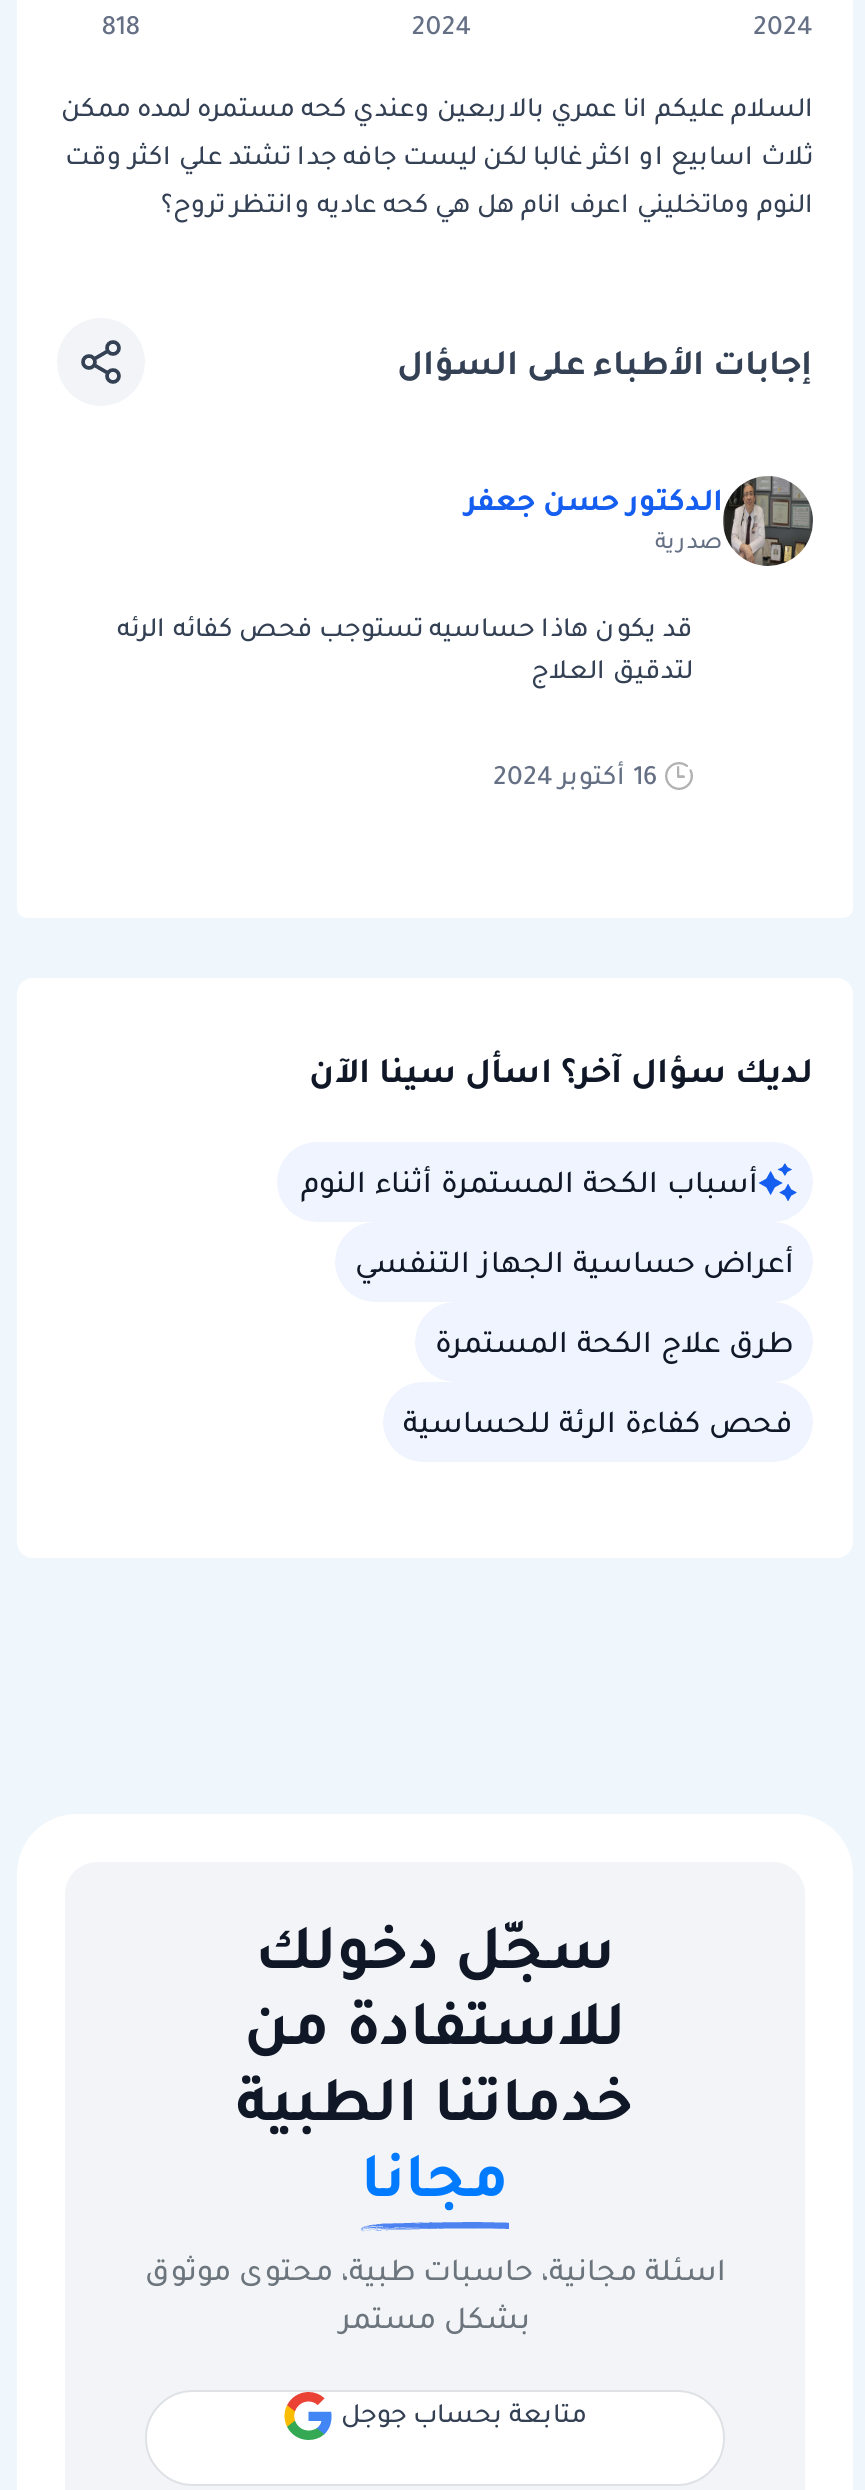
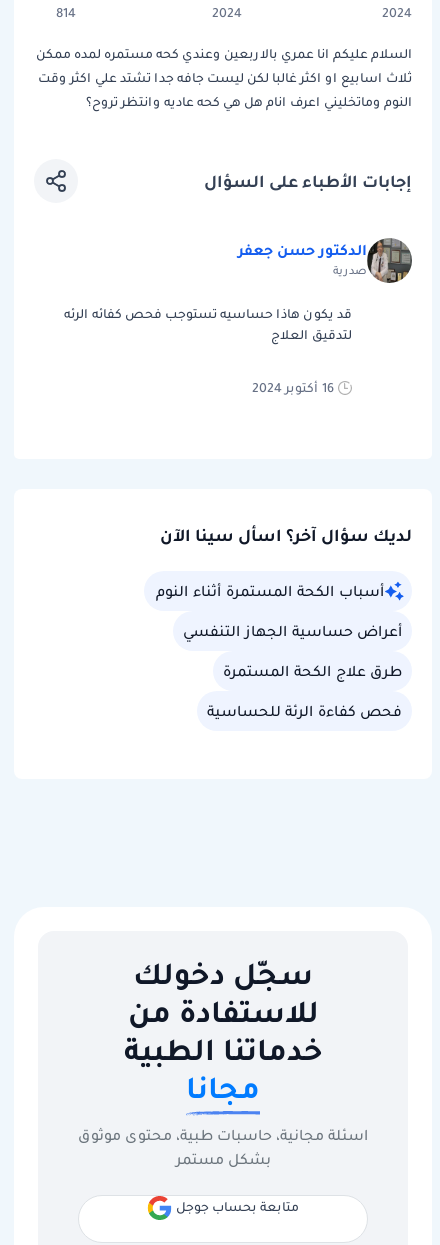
[102,6,140,44] 818 -> [56,3,76,22] 814

